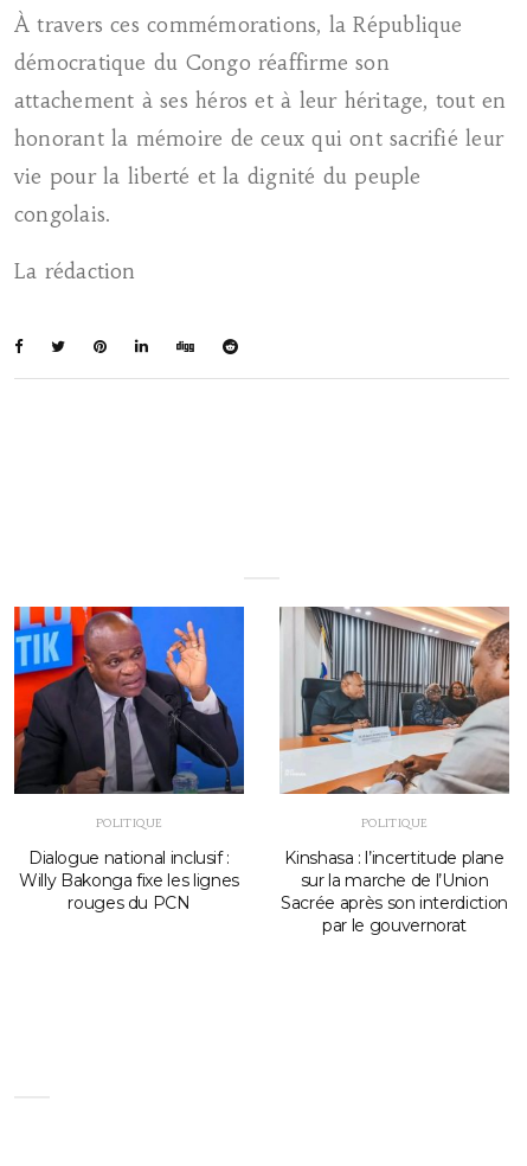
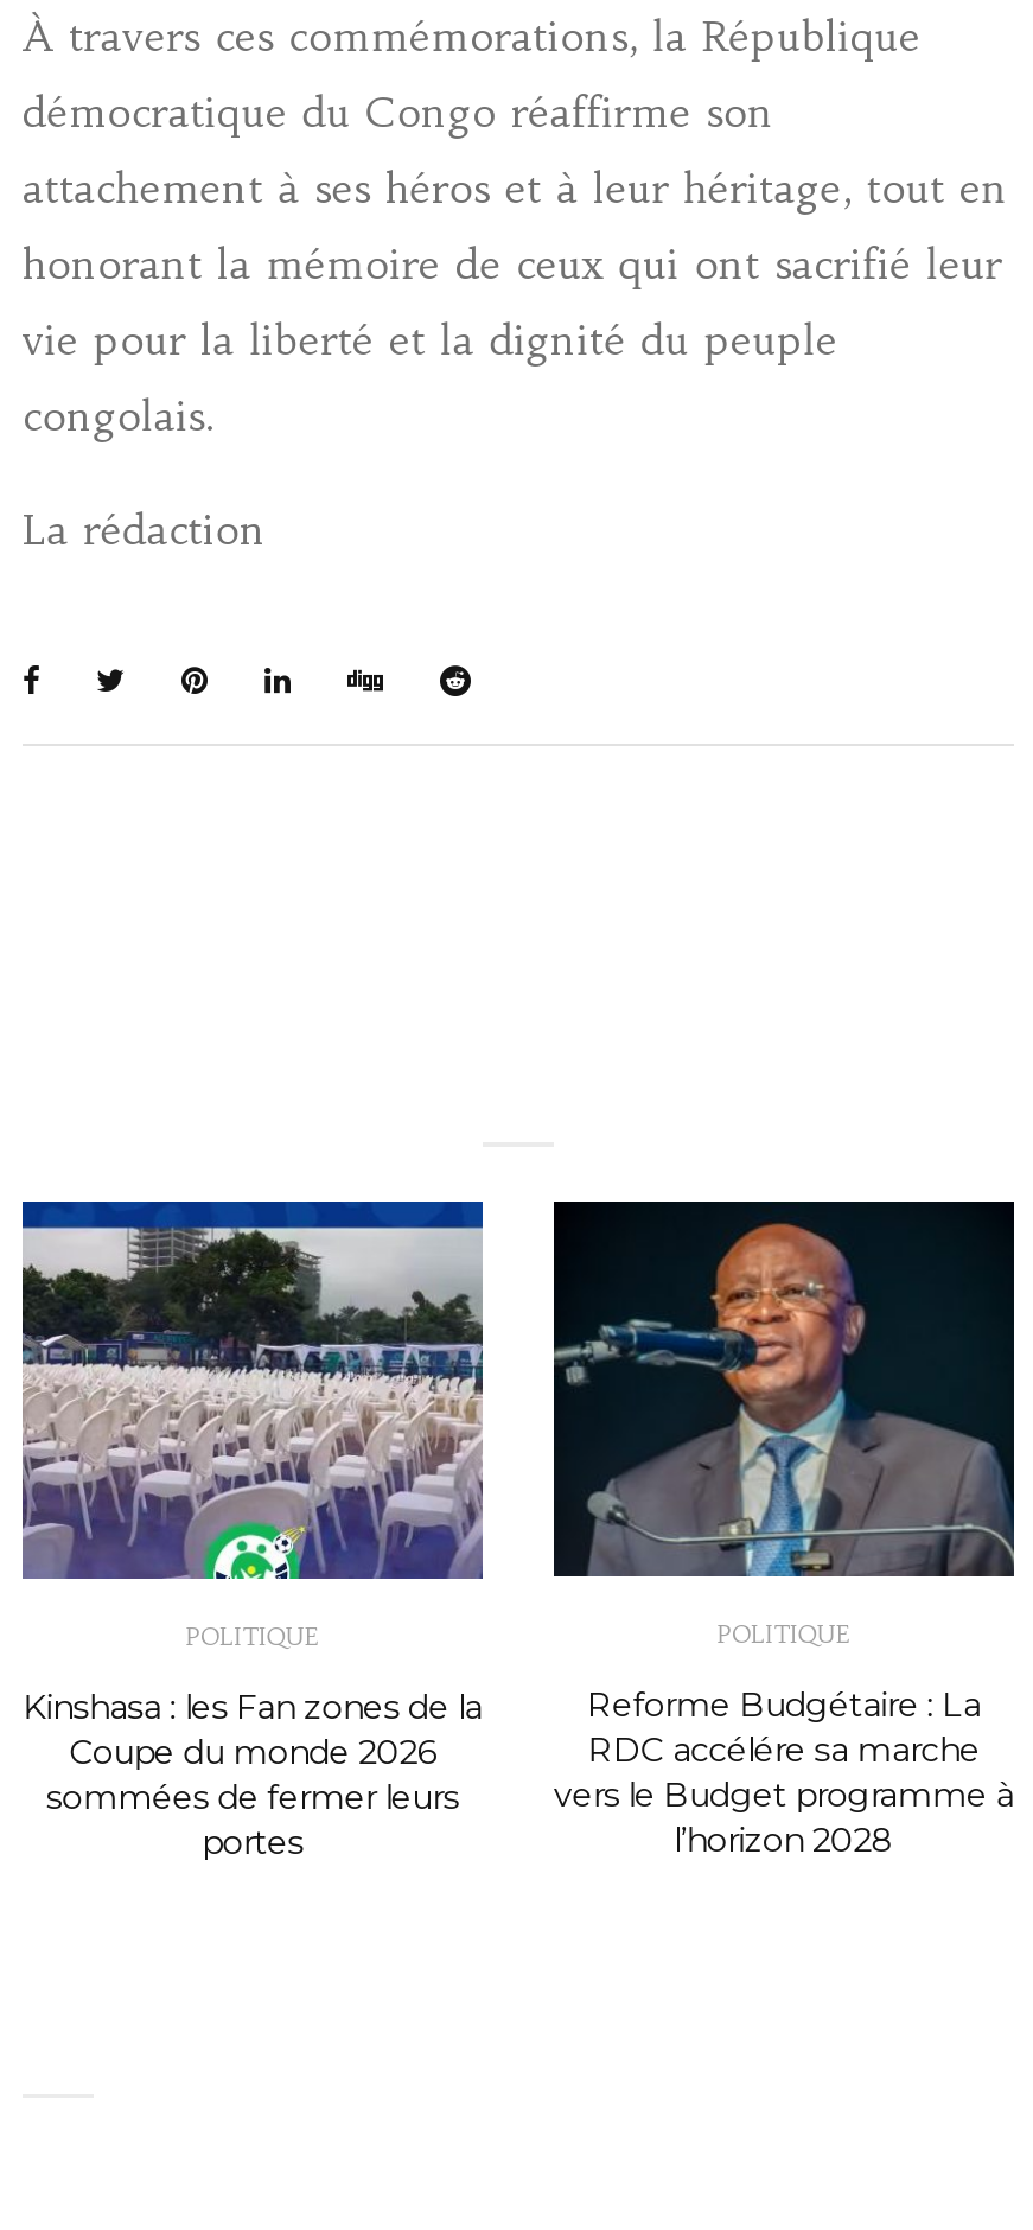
[13,606,245,795] [image] -> [20,1199,485,1581] [image]
[278,606,510,795] [image] -> [551,1199,1016,1579] [image]
[19,847,239,913] Dialogue national inclusif : | Willy Bakonga fixe les lignes | rouges du PCN -> [23,1685,482,1863] Kinshasa : les Fan zones de la | Coupe du monde 2026 | sommées de fermer leurs | portes
[281,847,508,936] Kinshasa : l’incertitude plane | sur la marche de l’Union | Sacrée après son interdiction | par le gouvernorat -> [554,1682,1014,1860] Reforme Budgétaire : La | RDC accélére sa marche | vers le Budget programme à | l’horizon 2028

